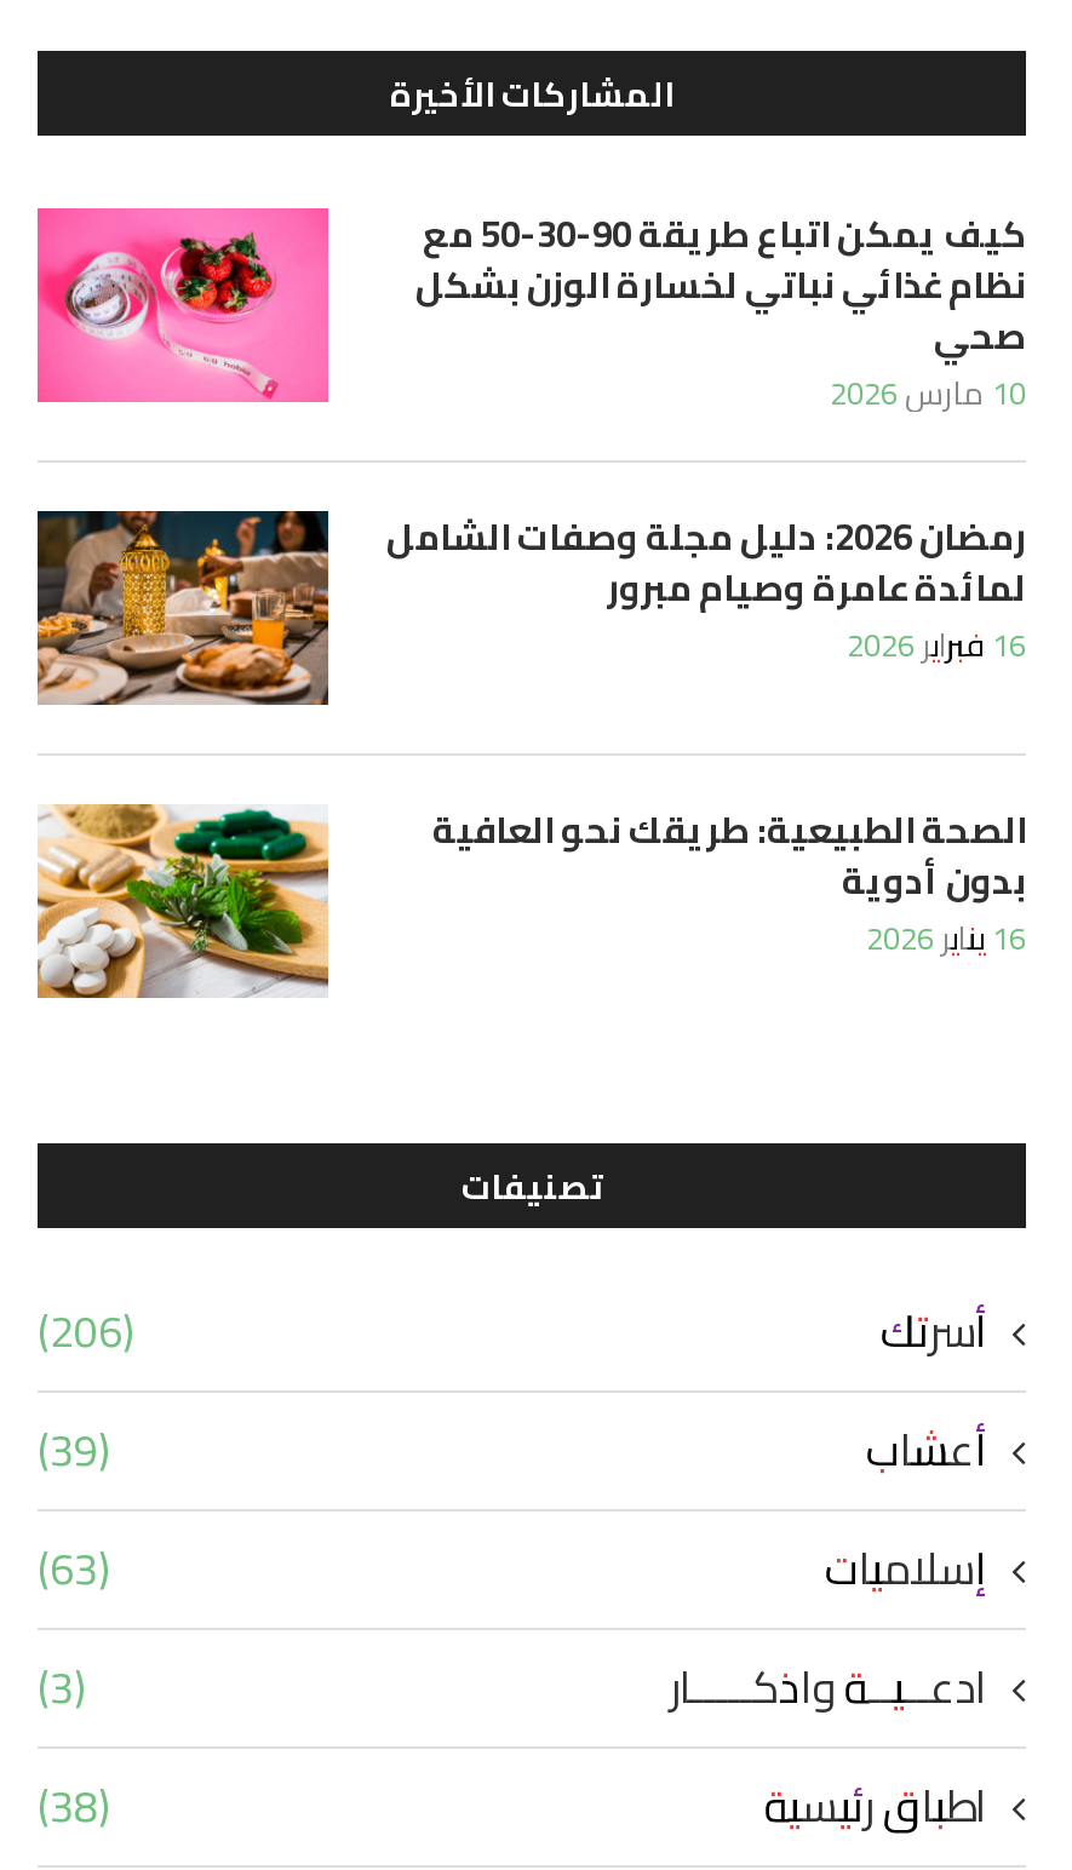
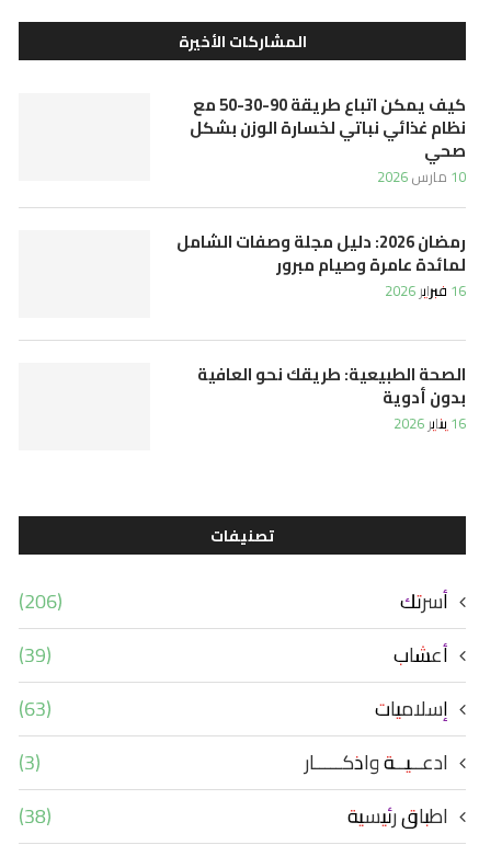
[35,205,331,403] [image] -> none
[35,507,331,709] [image] -> none
[35,801,331,1002] [image] -> none

